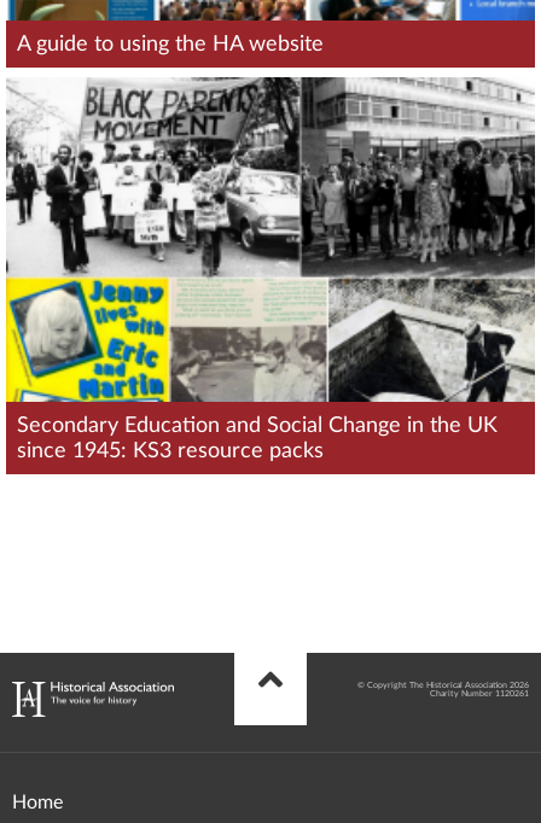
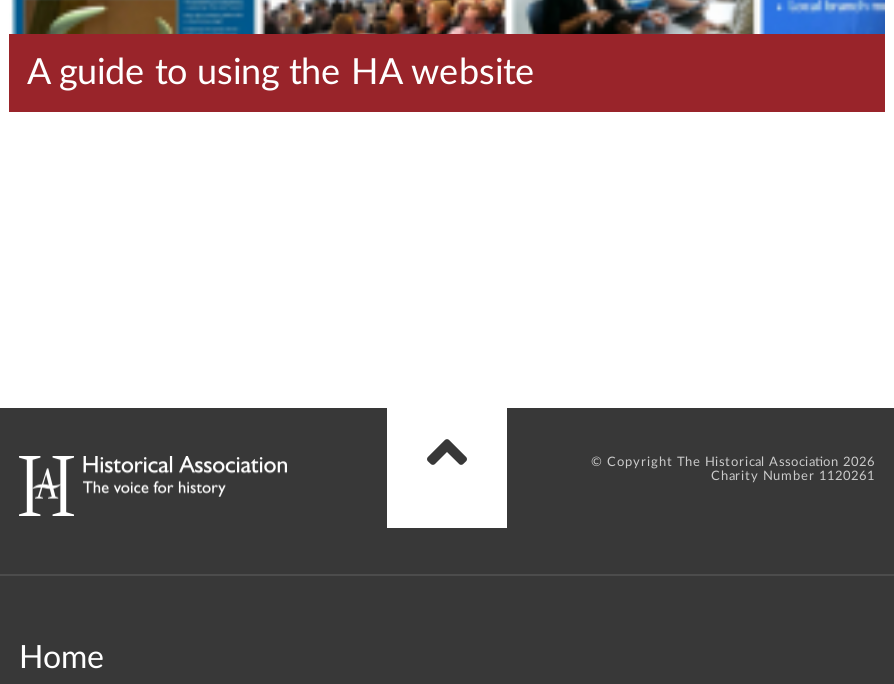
[5,76,536,461] [image] | Secondary Education and Social Change in the UK | since 1945: KS3 resource packs -> none

